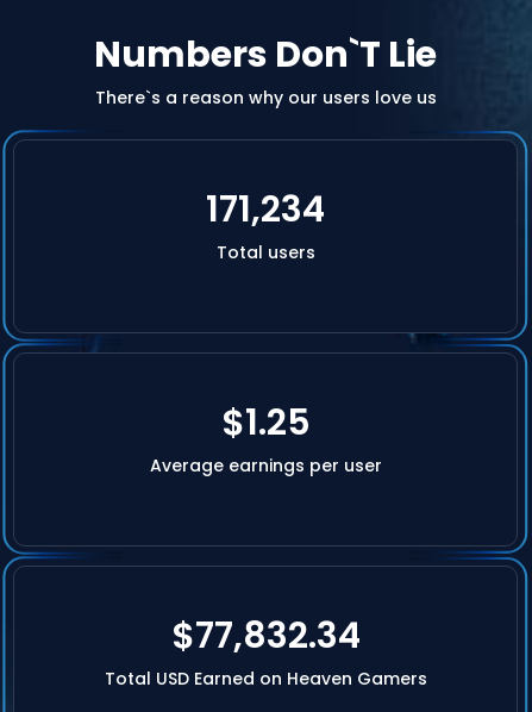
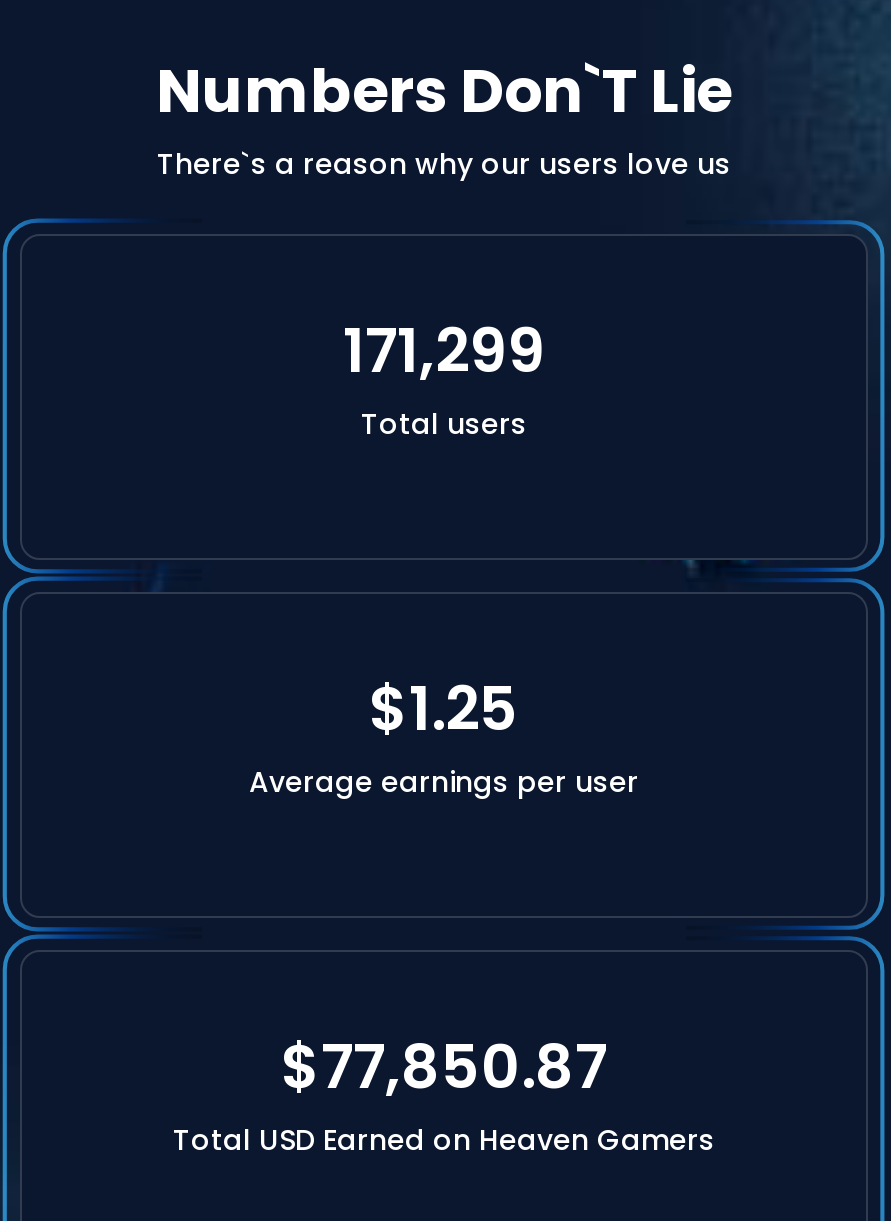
[206,185,325,235] 171,234 -> [343,311,545,395] 171,299
[171,611,360,661] $77,832.34 -> [281,1027,607,1111] $77,850.87

